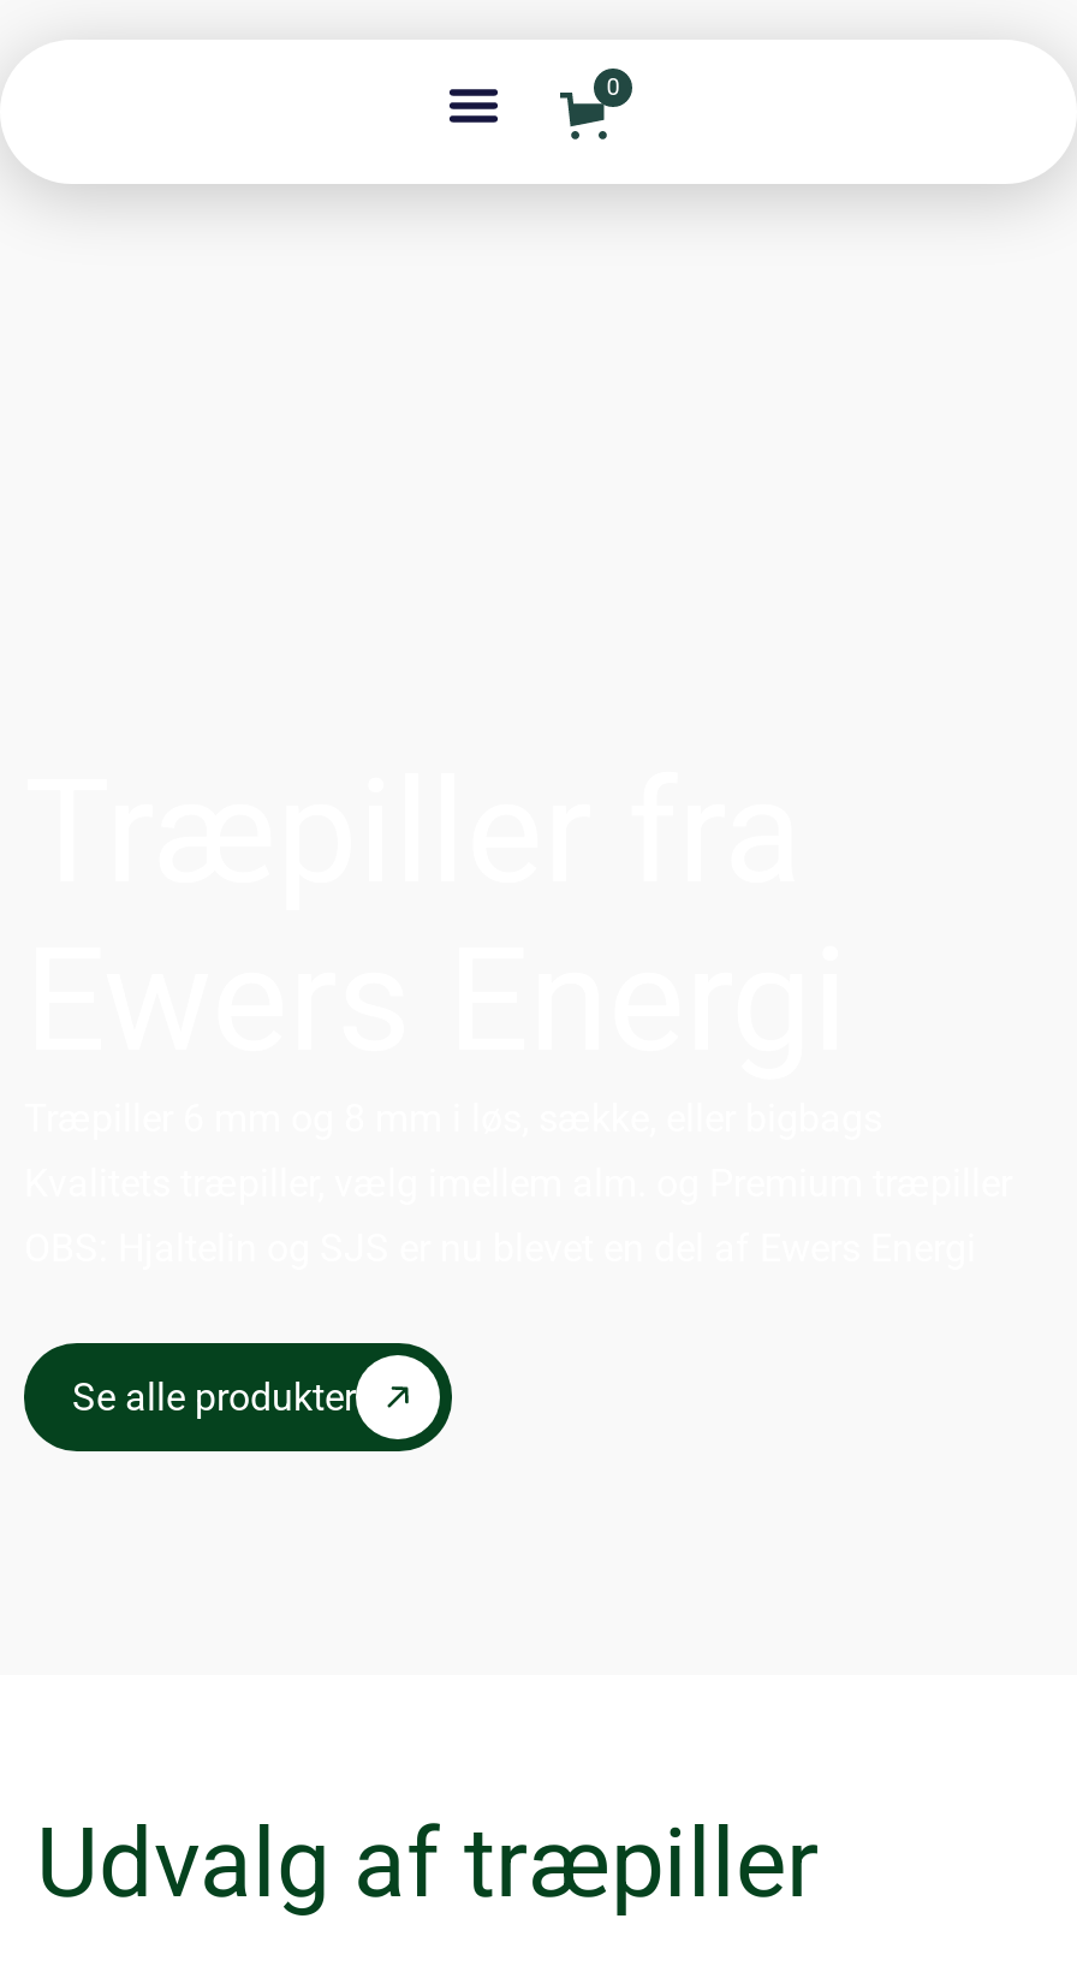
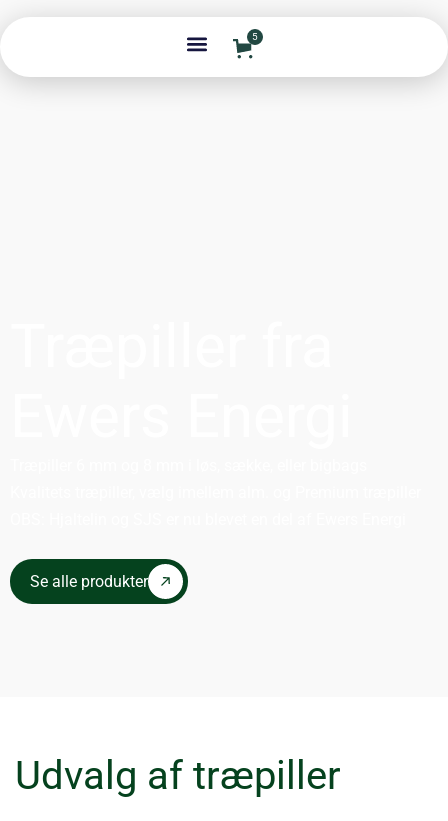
[606,73,621,100] 0 -> [252,31,258,42] 5

